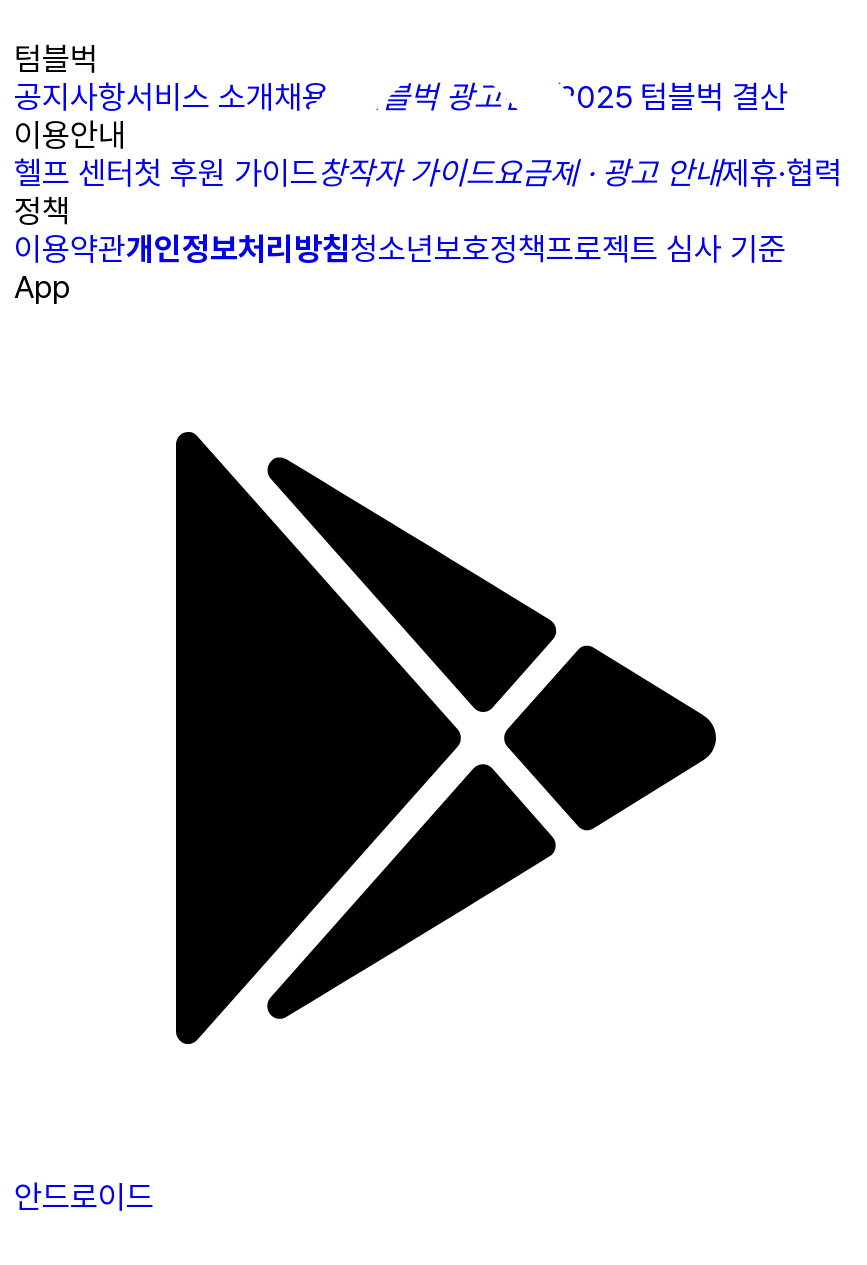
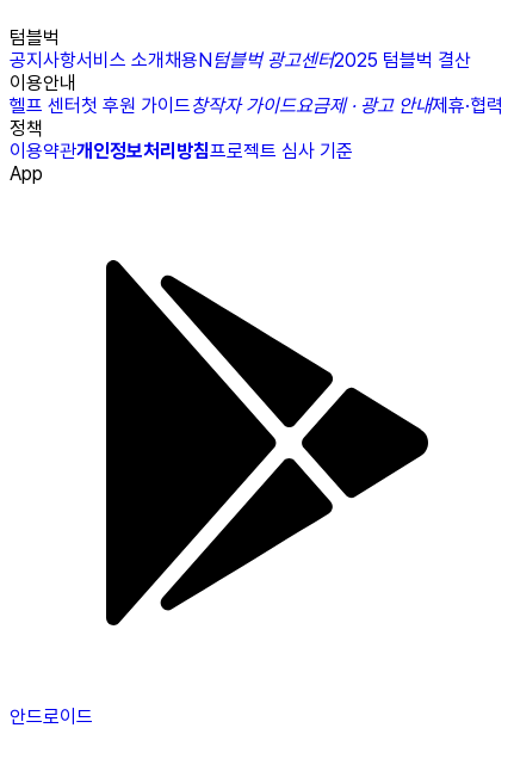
[14,231,786,269] 이용약관개인정보처리방침청소년보호정책프로젝트 심사 기준 -> [10,140,353,163] 이용약관개인정보처리방침프로젝트 심사 기준

